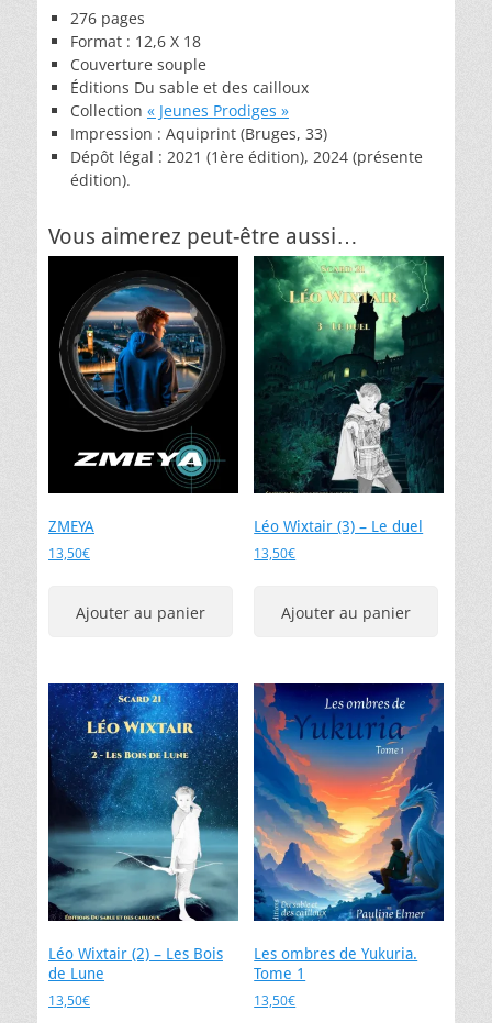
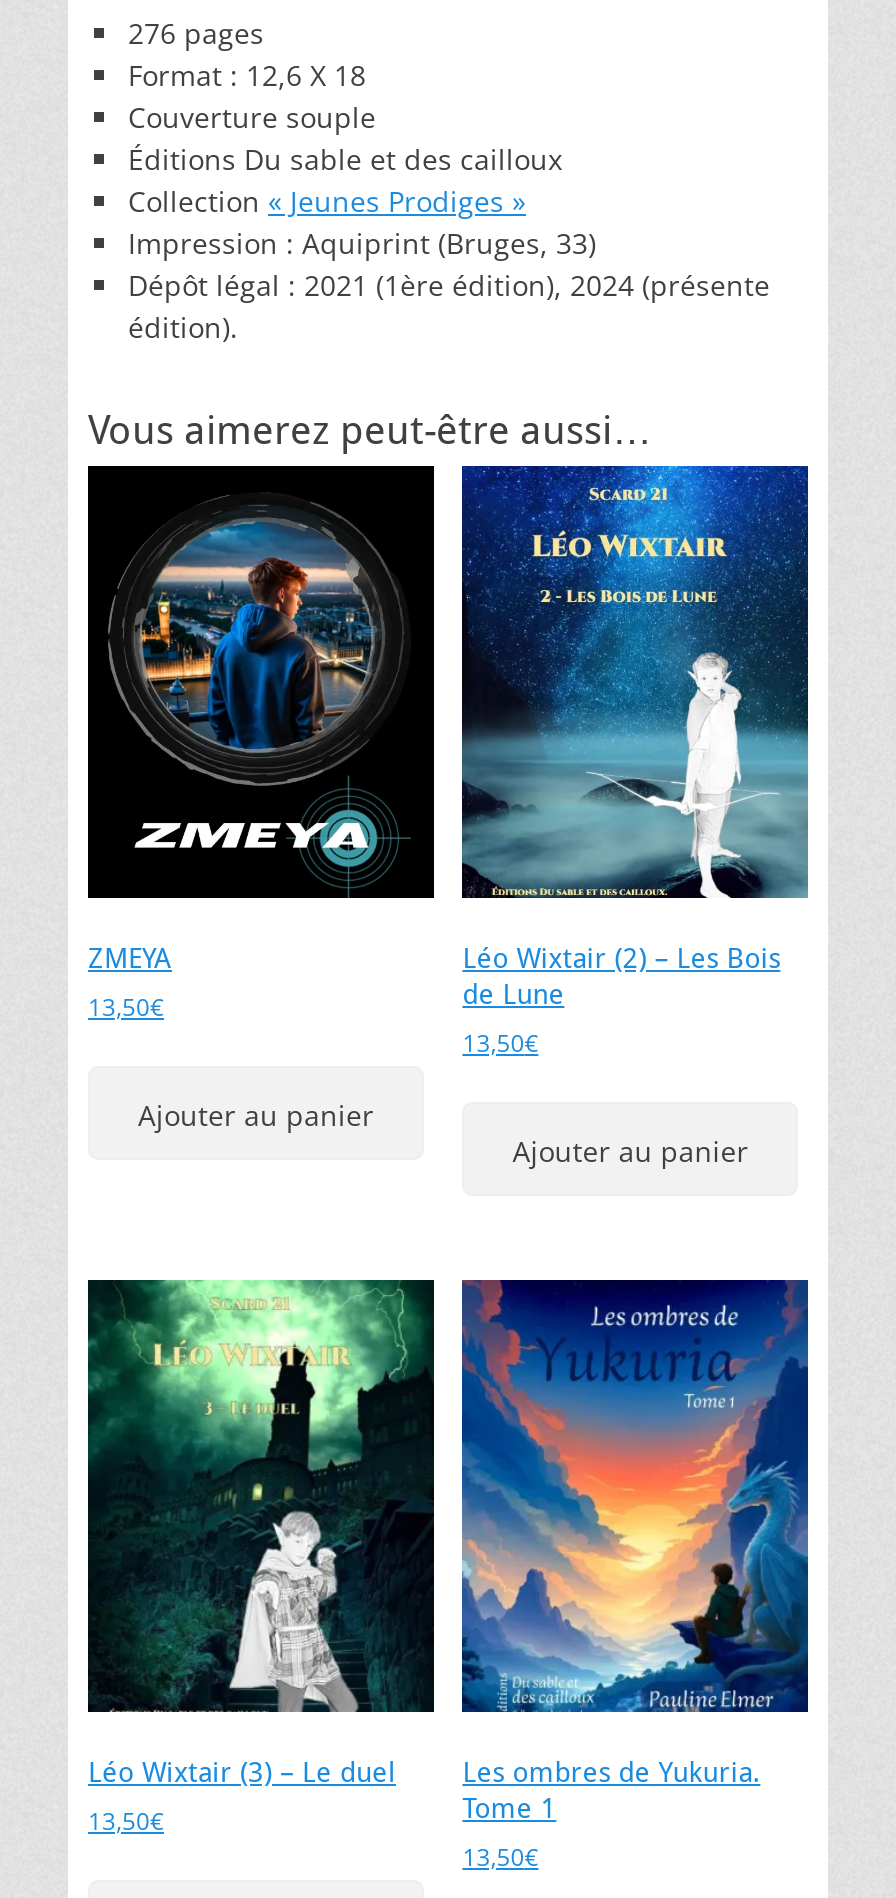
moved [253,255,445,535] -> [86,1278,436,1787]: [image] | Léo Wixtair (3) – Le duel
moved [47,682,239,982] -> [460,464,810,1009]: [image] | Léo Wixtair (2) – Les Bois | de Lune

